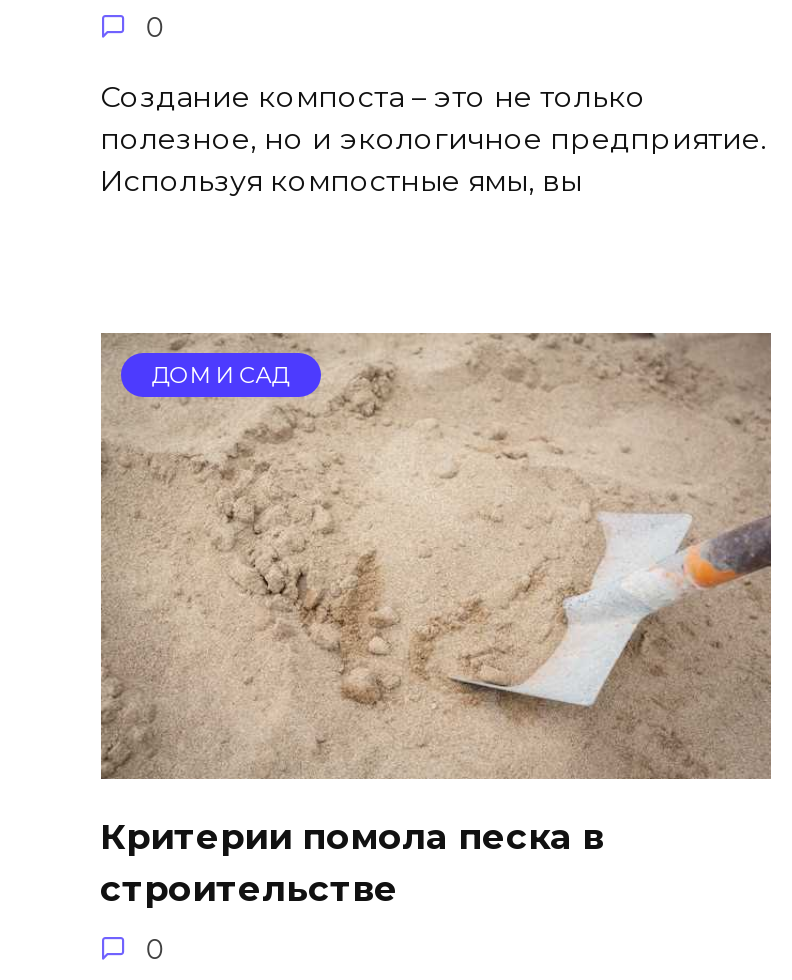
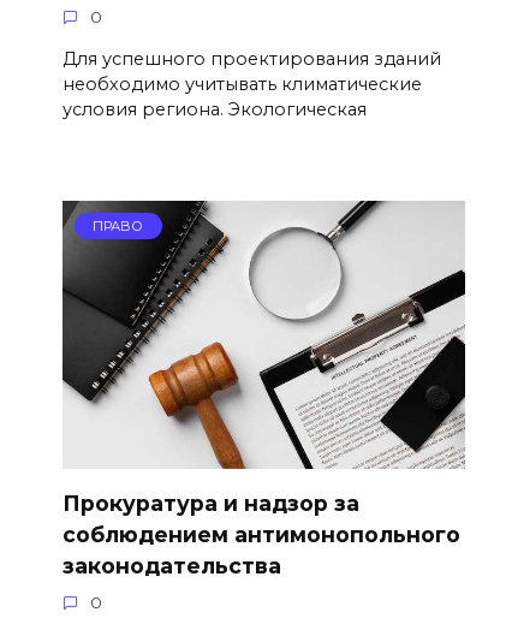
[100,79,766,199] Создание компоста – это не только | полезное, но и экологичное предприятие. | Используя компостные ямы, вы -> [62,47,440,120] Для успешного проектирования зданий | необходимо учитывать климатические | условия региона. Экологическая
[99,332,773,780] [image] | ДОМ И САД -> [61,201,465,470] [image] | ПРАВО
[100,815,604,909] Критерии помола песка в | строительстве -> [62,490,460,578] Прокуратура и надзор за | соблюдением антимонопольного | законодательства

